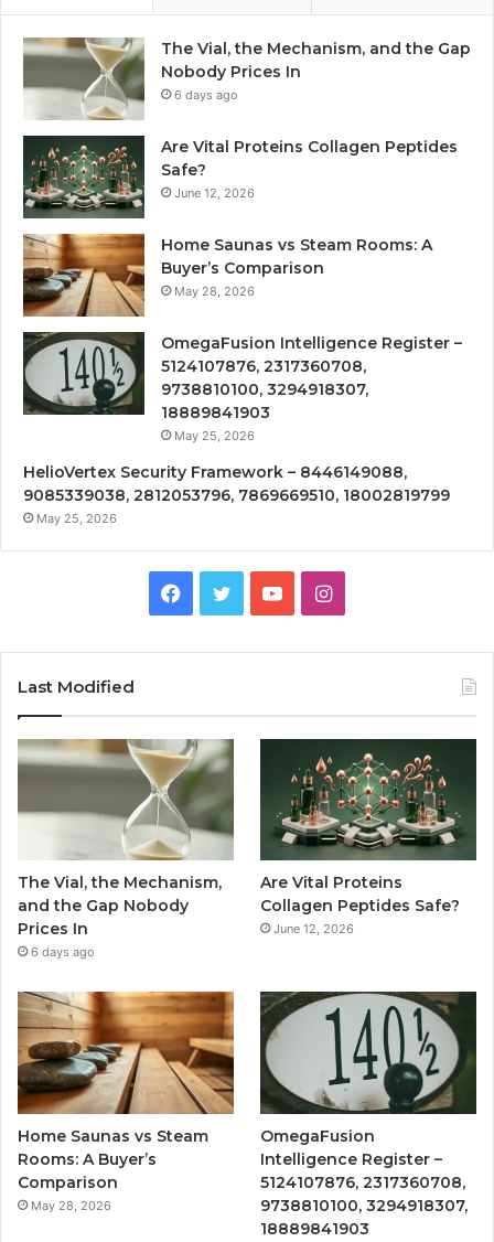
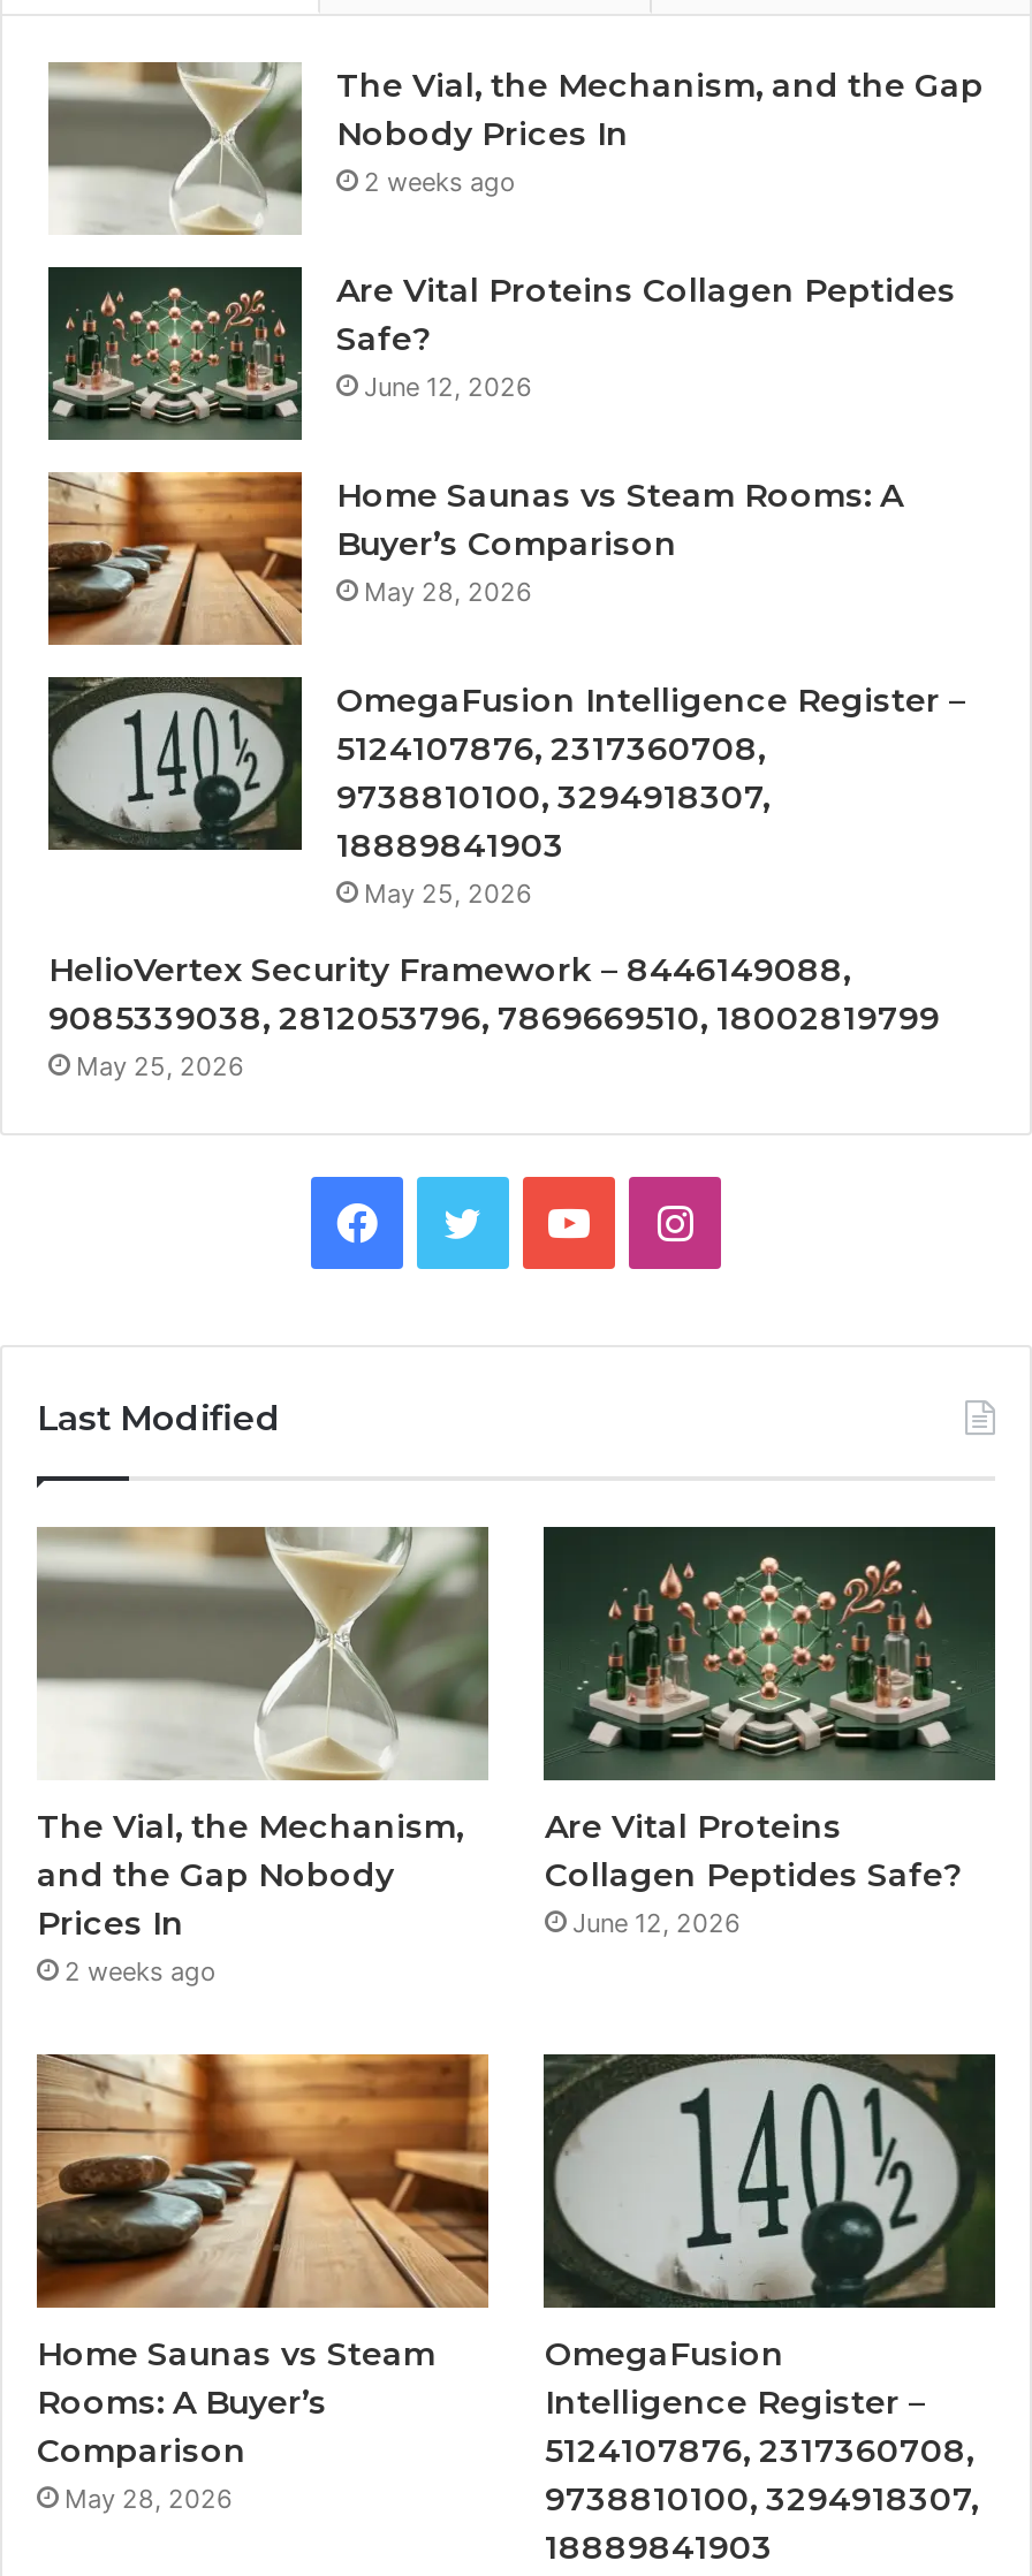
[174,87,238,103] 6 days ago -> [364,166,516,198] 2 weeks ago
[31,944,95,960] 6 days ago -> [64,1955,217,1987] 2 weeks ago

